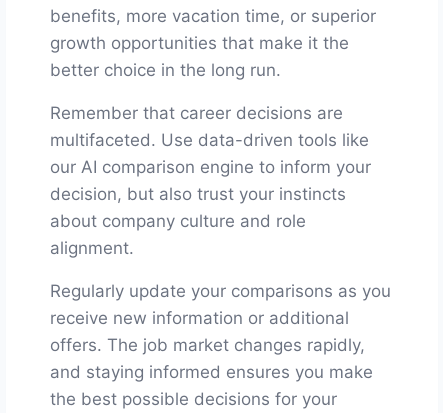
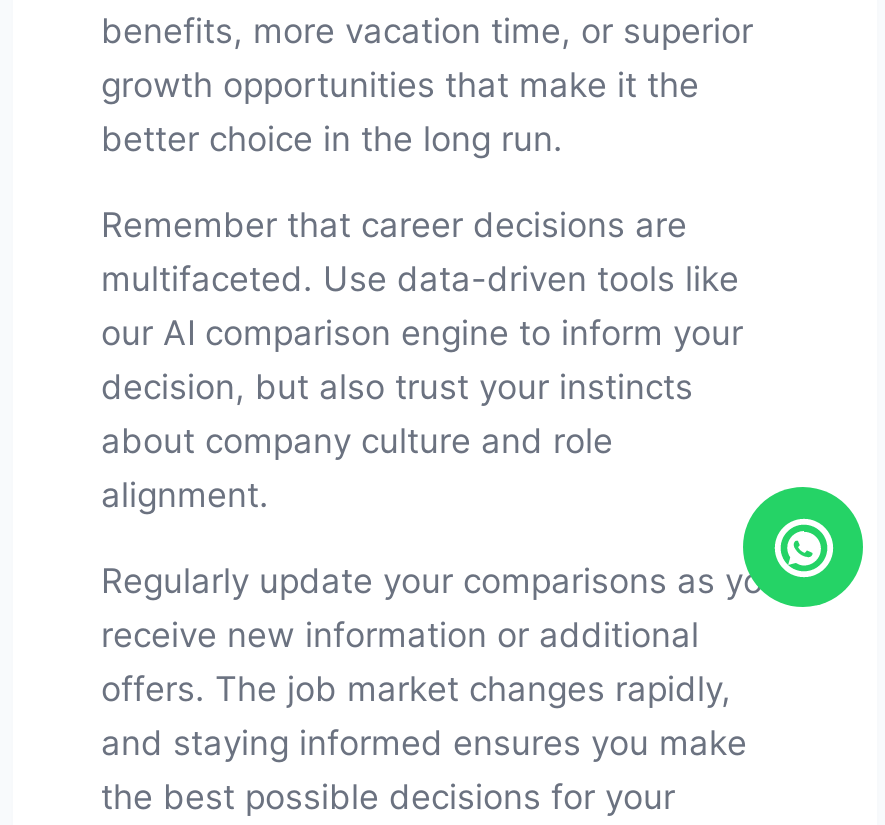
none -> [741,485,865,609] [image]

